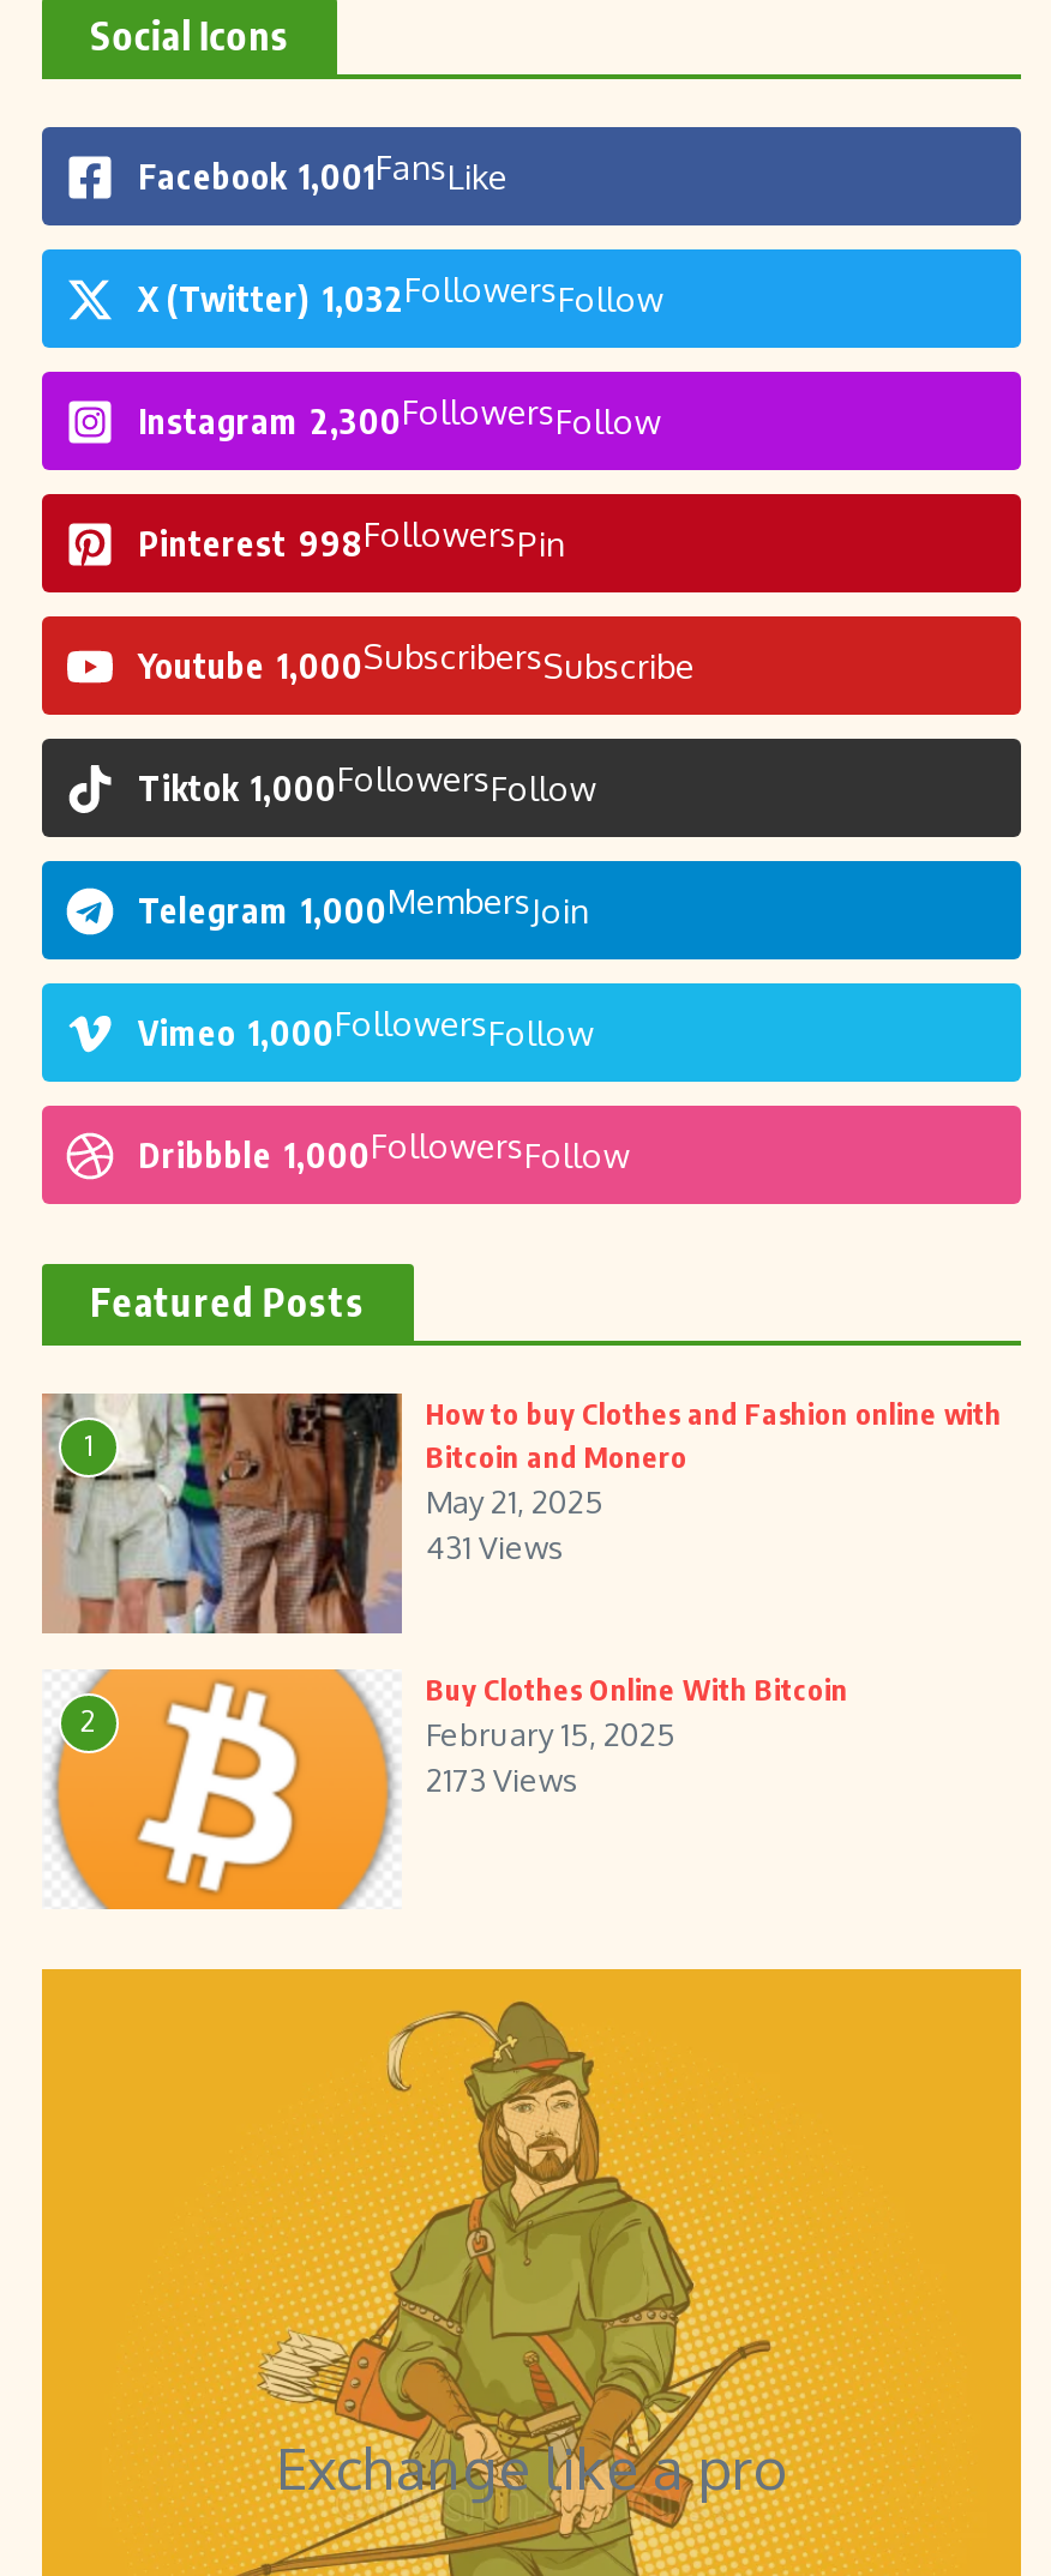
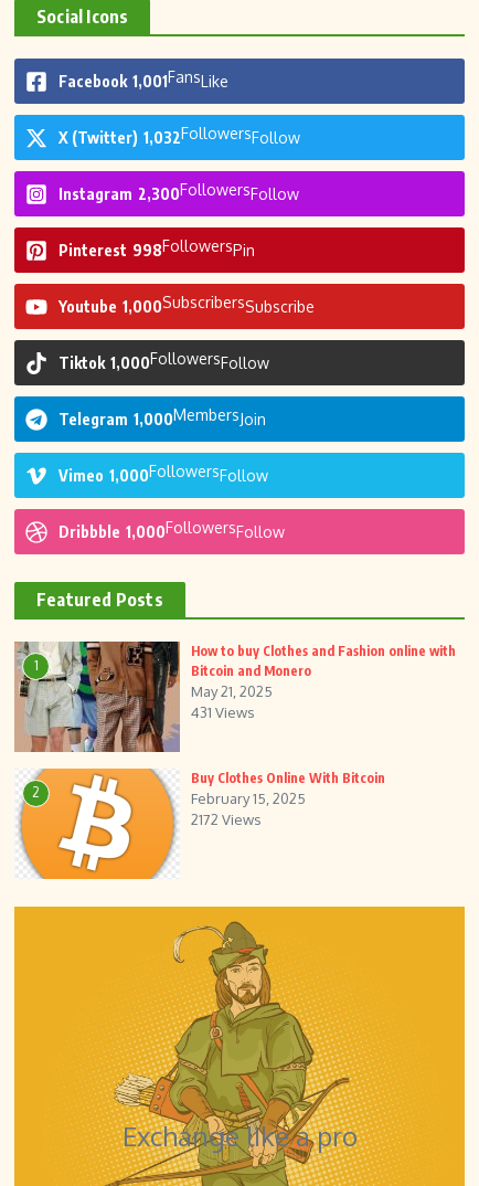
[426,1761,579,1799] 2173 Views -> [191,811,262,828] 2172 Views

